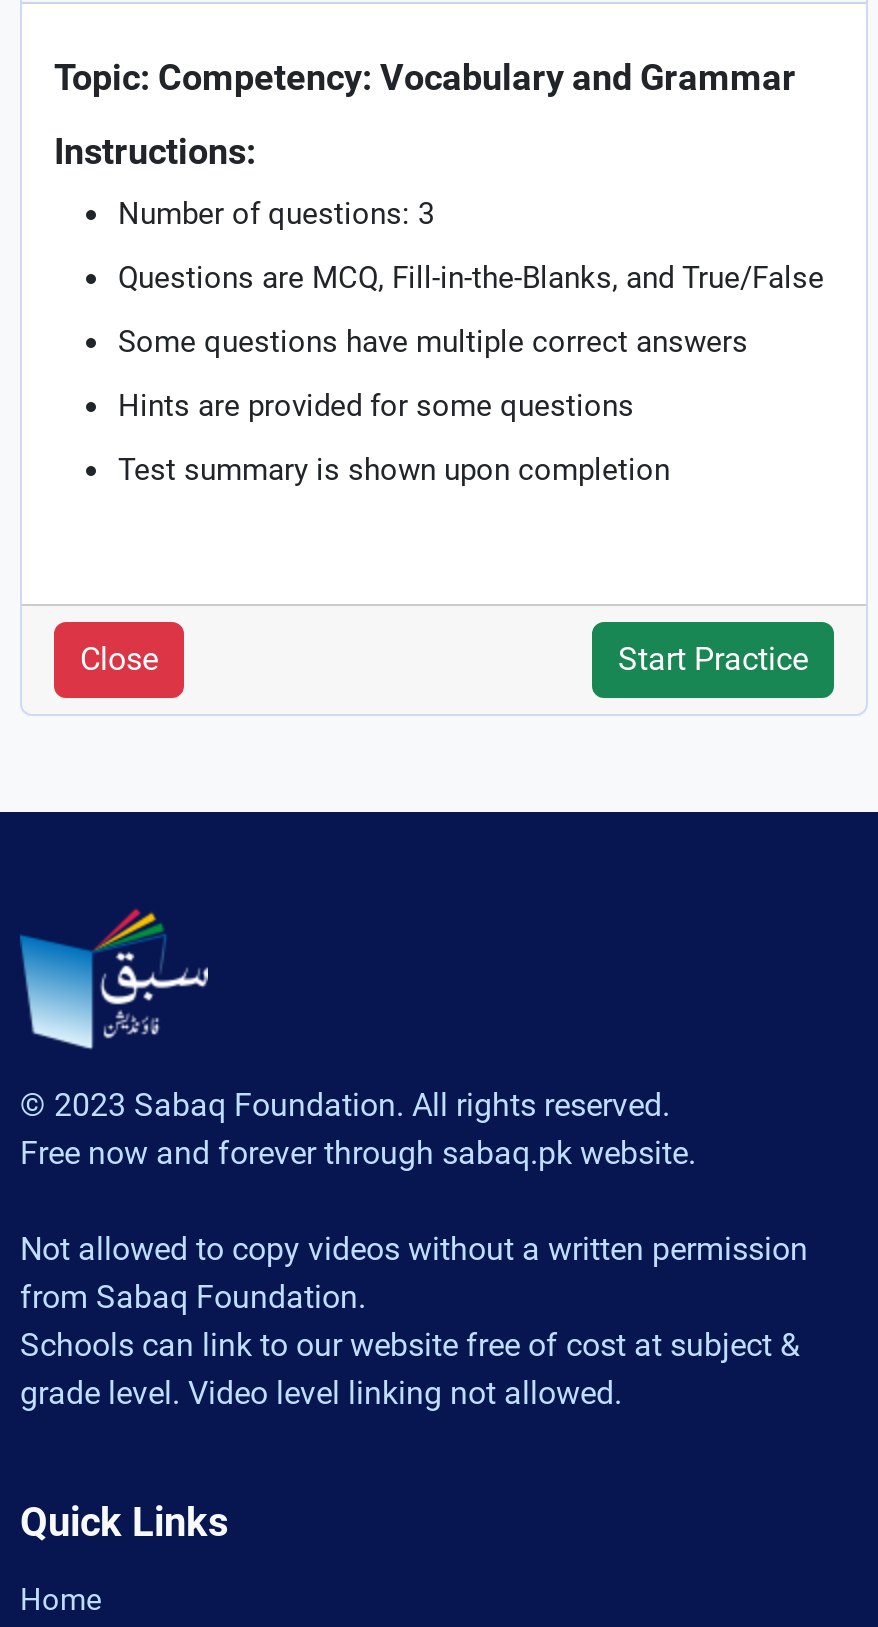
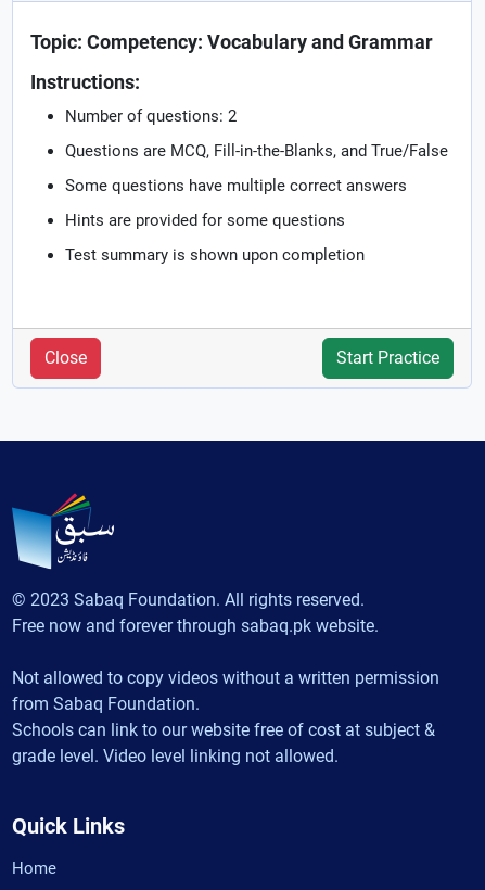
[118,196,434,232] Number of questions: 3 -> [65,106,237,126] Number of questions: 2

